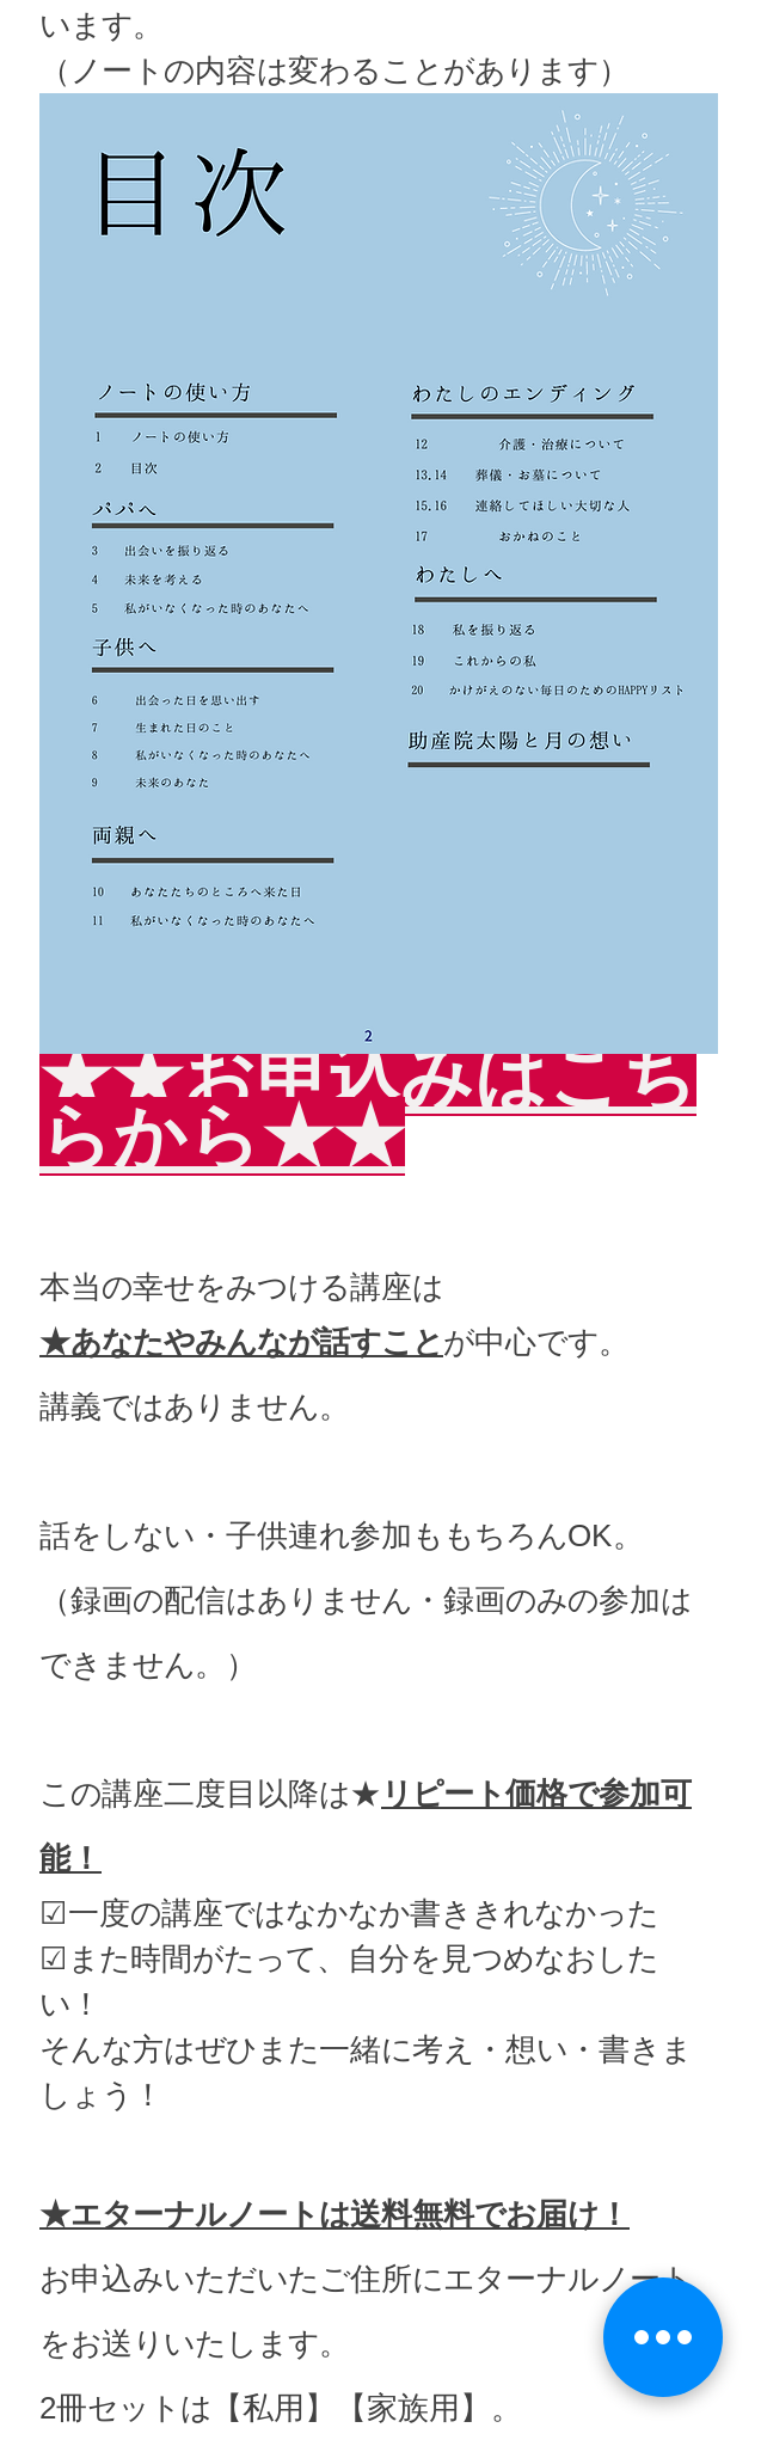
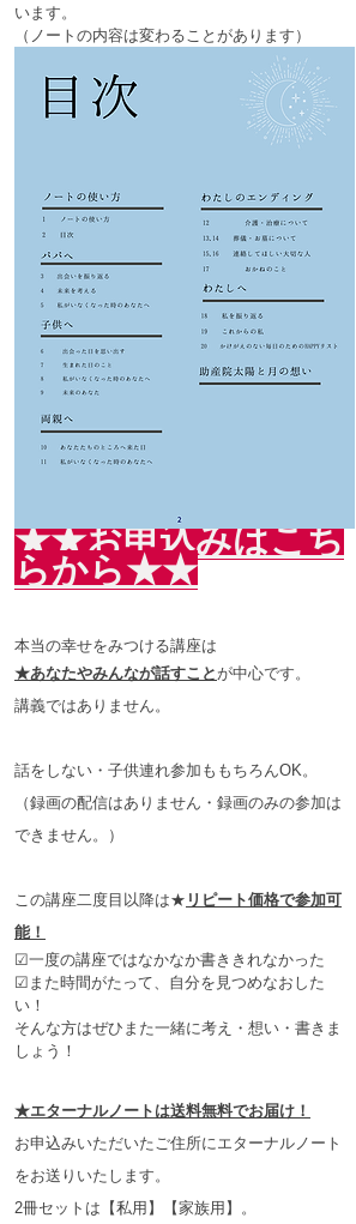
[599,2287,728,2404] [image] -> none

